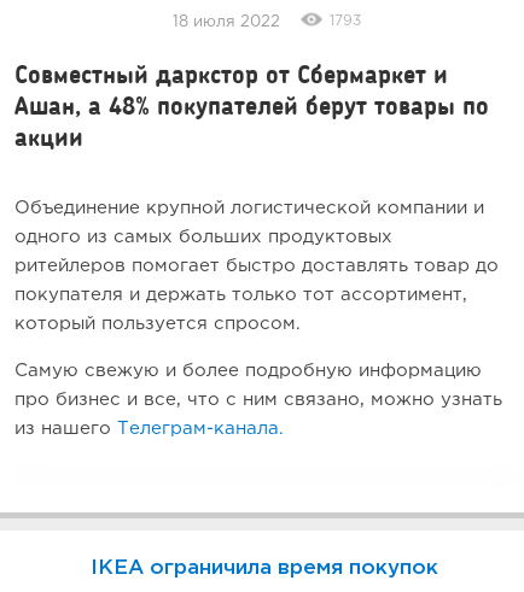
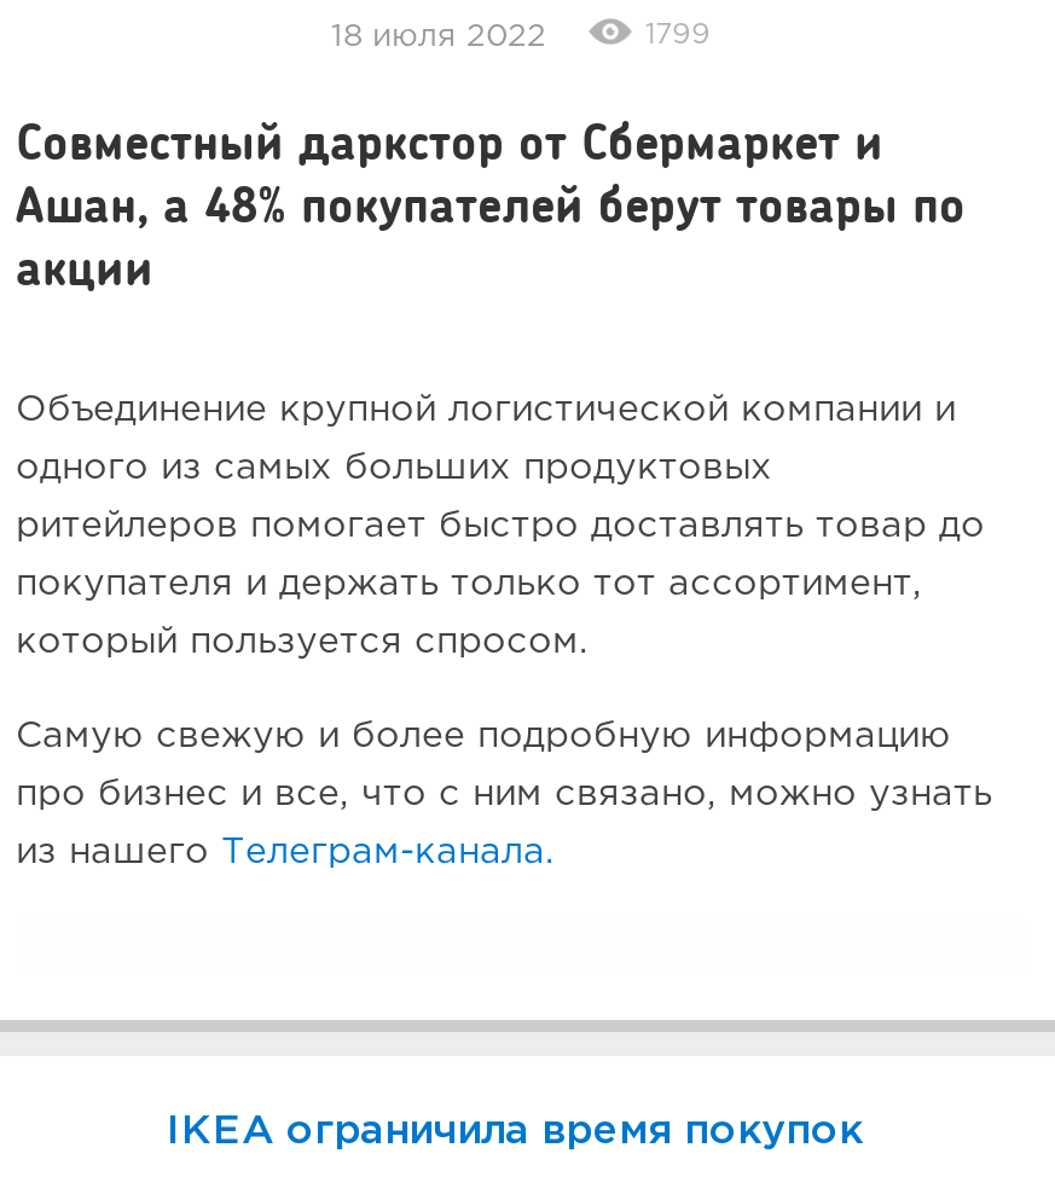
[330,14,361,28] 1793 -> [645,22,711,48] 1799

